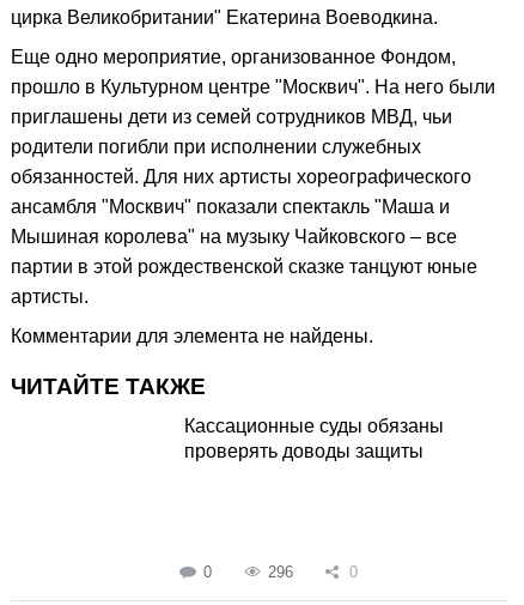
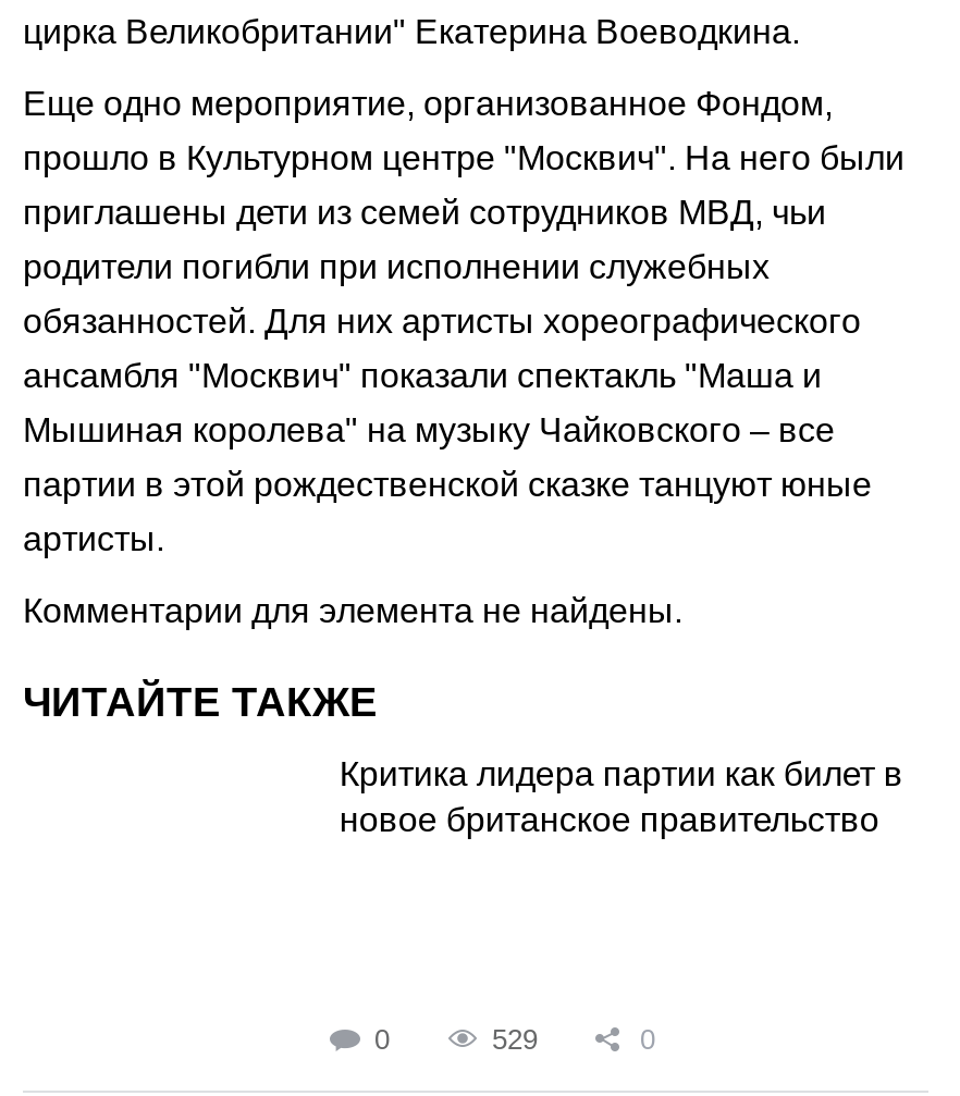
[185,416,444,462] Кассационные суды обязаны | проверять доводы защиты -> [339,756,903,839] Критика лидера партии как билет в | новое британское правительство
[268,563,294,581] 296 -> [492,1024,537,1056] 529

